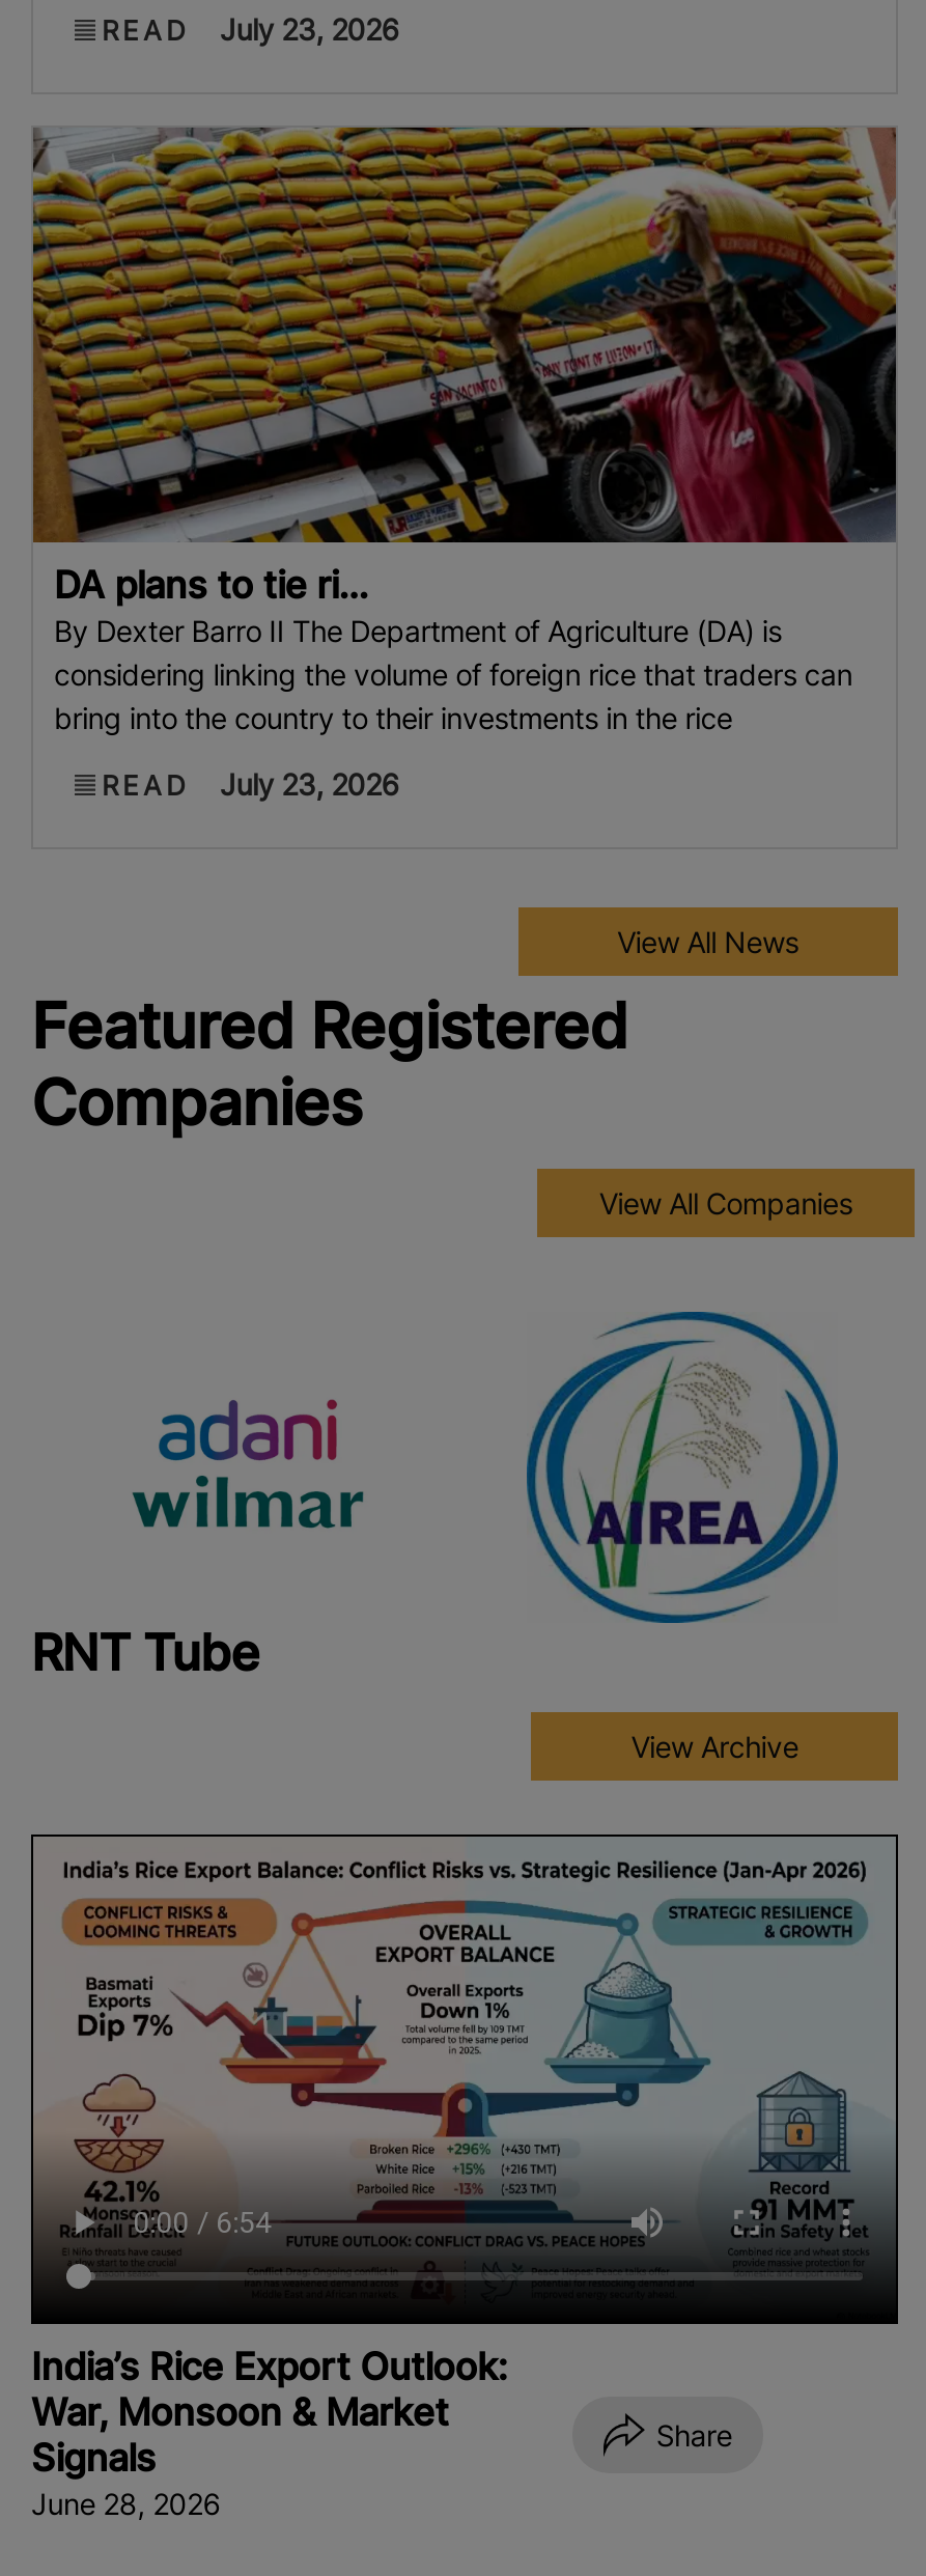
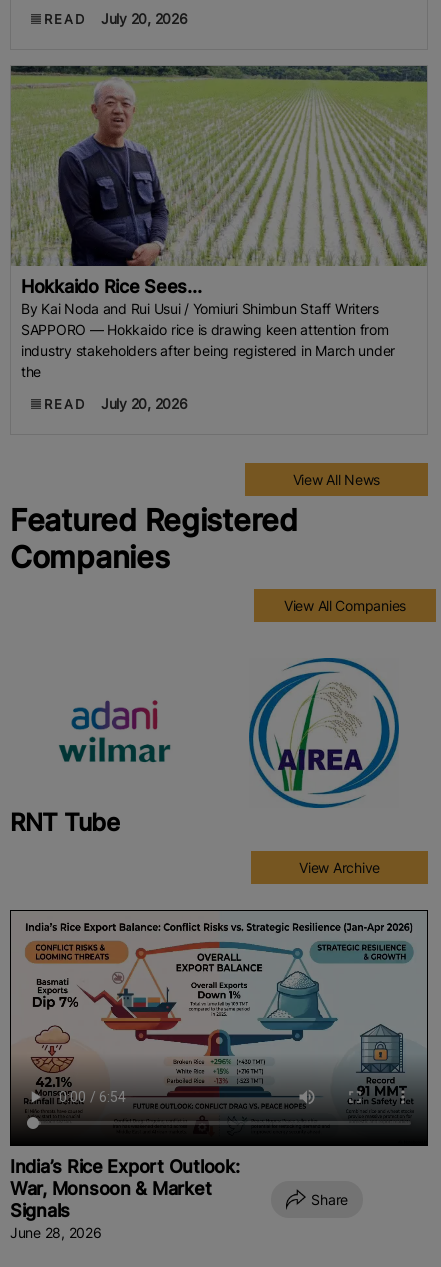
[102,11,399,46] READ July 23, 2026 -> [44,10,187,27] READ July 20, 2026
[31,125,898,734] [image] | DA plans to tie ri... | By Dexter Barro II The Department of Agriculture (DA) is | considering linking the volume of foreign rice that traders can | bring into the country to their investments in the rice -> [10,65,428,380] [image] | Hokkaido Rice Sees... | By Kai Noda and Rui Usui / Yomiuri Shimbun Staff Writers | SAPPORO — Hokkaido rice is drawing keen attention from | industry stakeholders after being registered in March under | the
[102,766,399,801] READ July 23, 2026 -> [44,395,187,412] READ July 20, 2026

